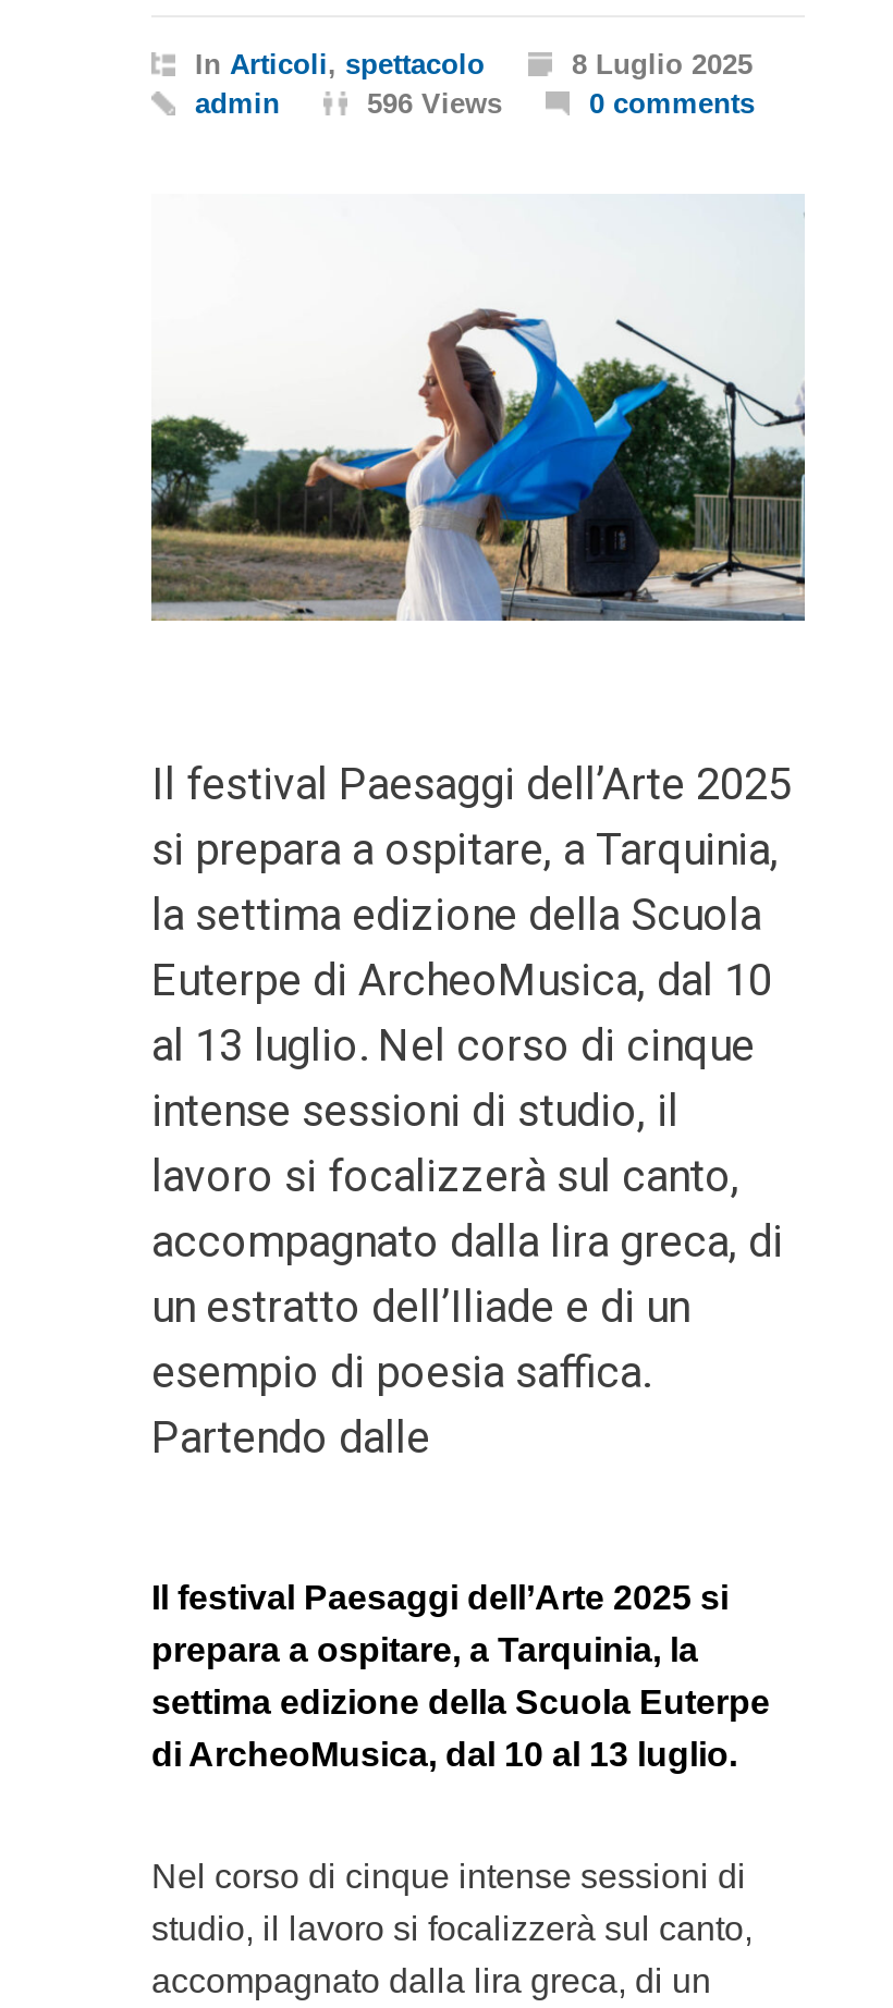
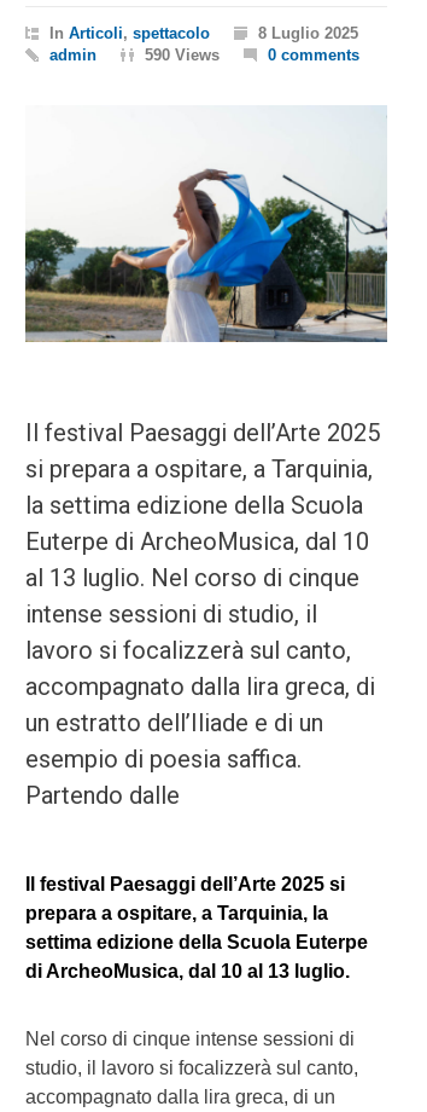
[367,87,502,120] 596 Views -> [145,46,220,64] 590 Views

